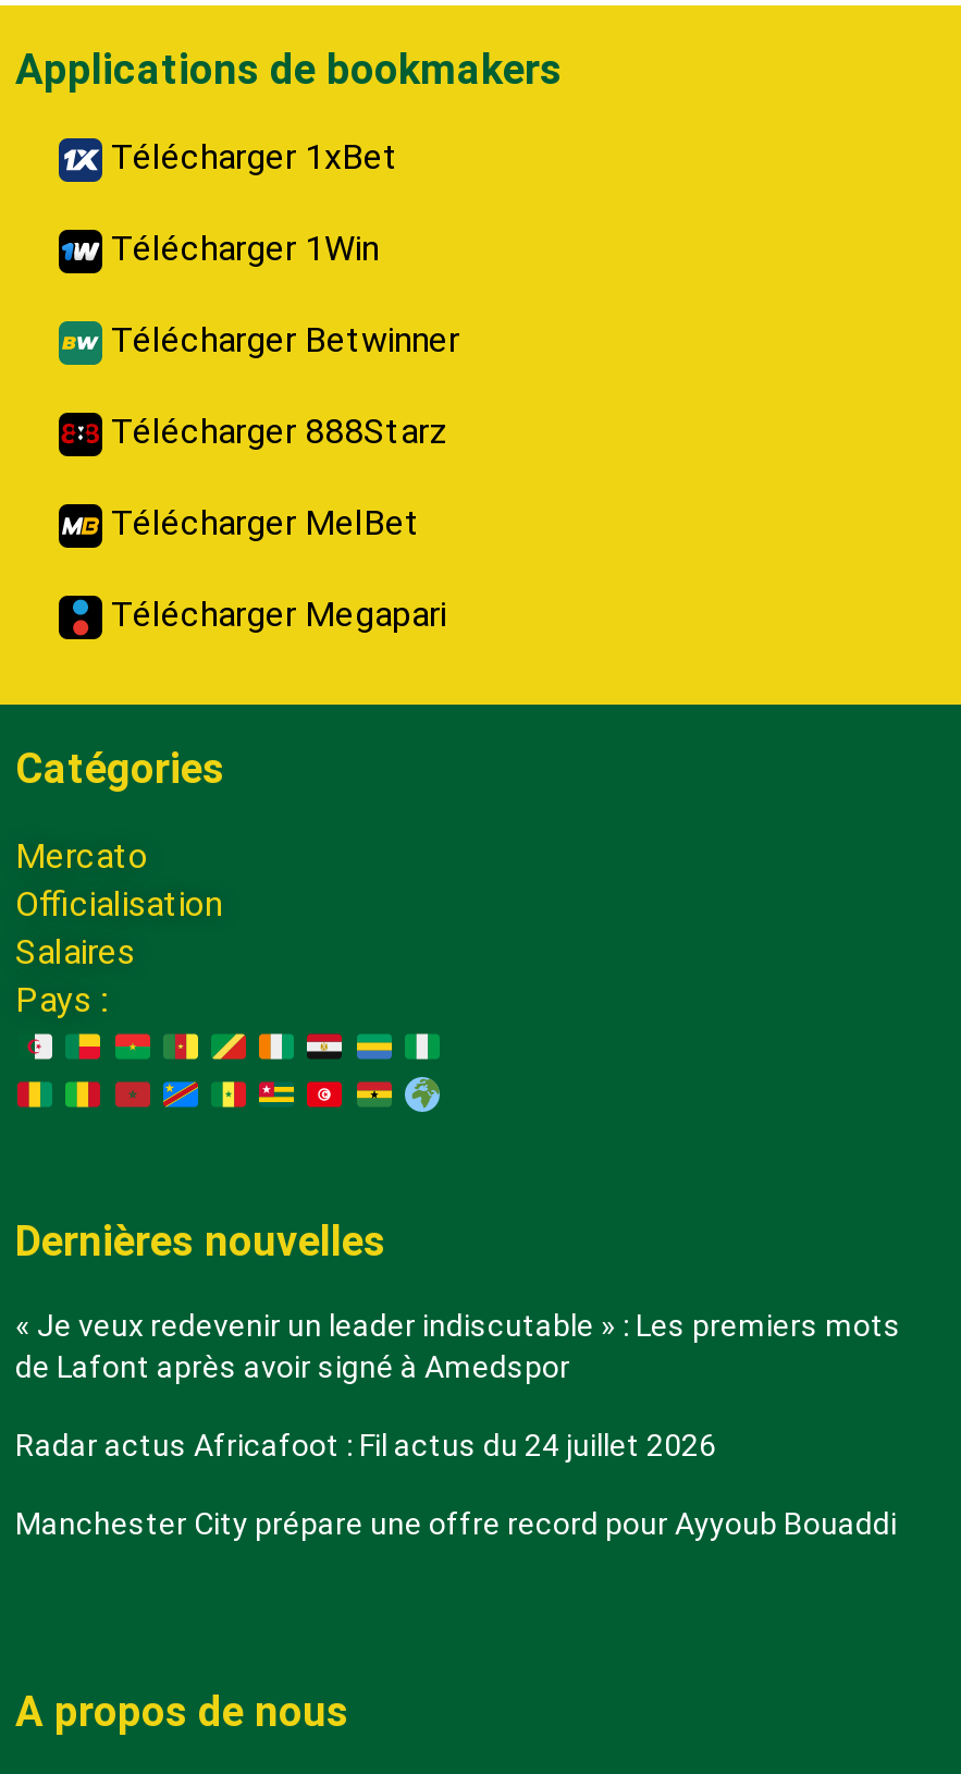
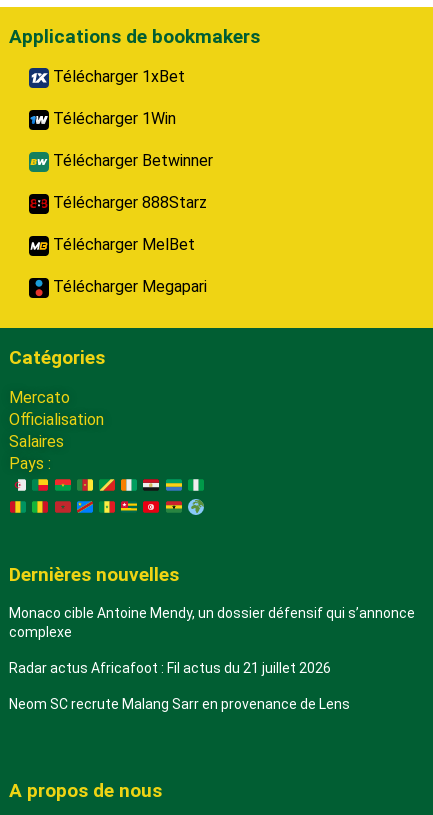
[15,1309,901,1385] « Je veux redevenir un leader indiscutable » : Les premiers mots | de Lafont après avoir signé à Amedspor -> [9,605,415,640] Monaco cible Antoine Mendy, un dossier défensif qui s’annonce | complexe
[15,1428,716,1463] Radar actus Africafoot : Fil actus du 24 juillet 2026 -> [9,660,331,676] Radar actus Africafoot : Fil actus du 21 juillet 2026
[15,1507,897,1542] Manchester City prépare une offre record pour Ayyoub Bouaddi -> [9,696,350,712] Neom SC recrute Malang Sarr en provenance de Lens

